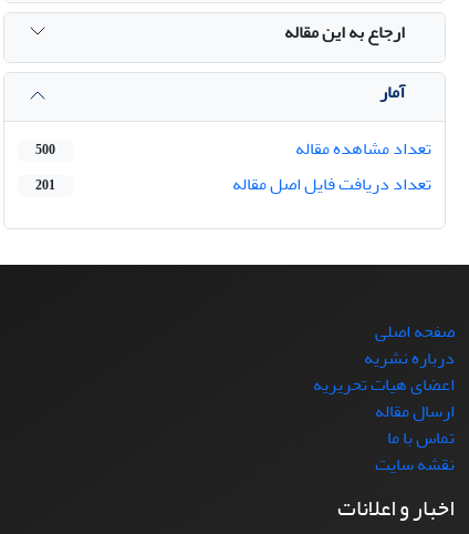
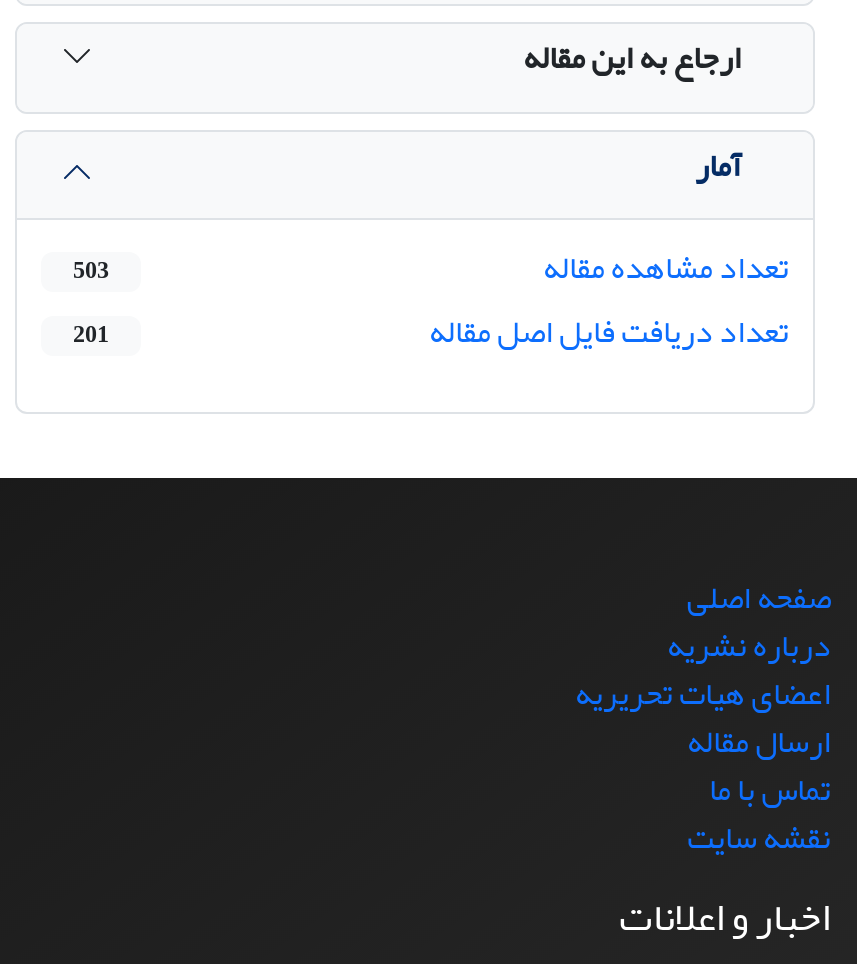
[35,137,55,163] 500 -> [73,248,109,294] 503

